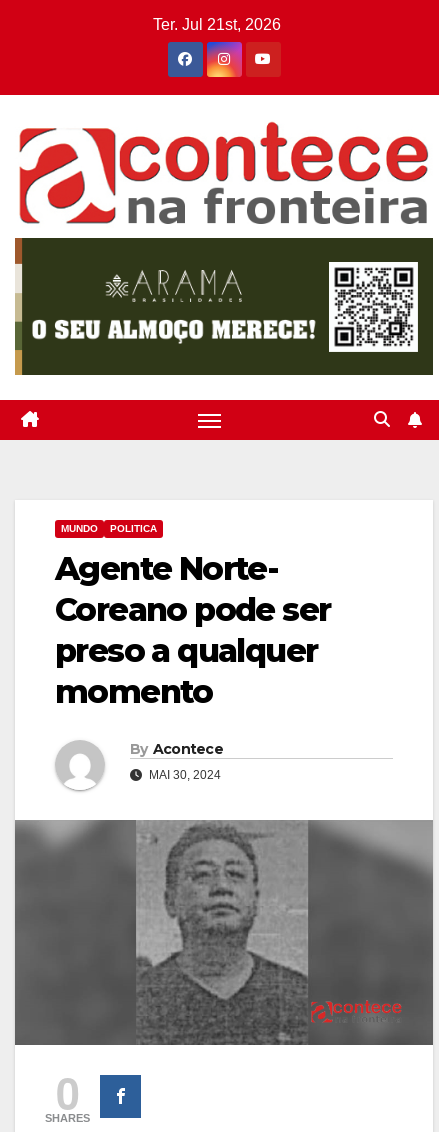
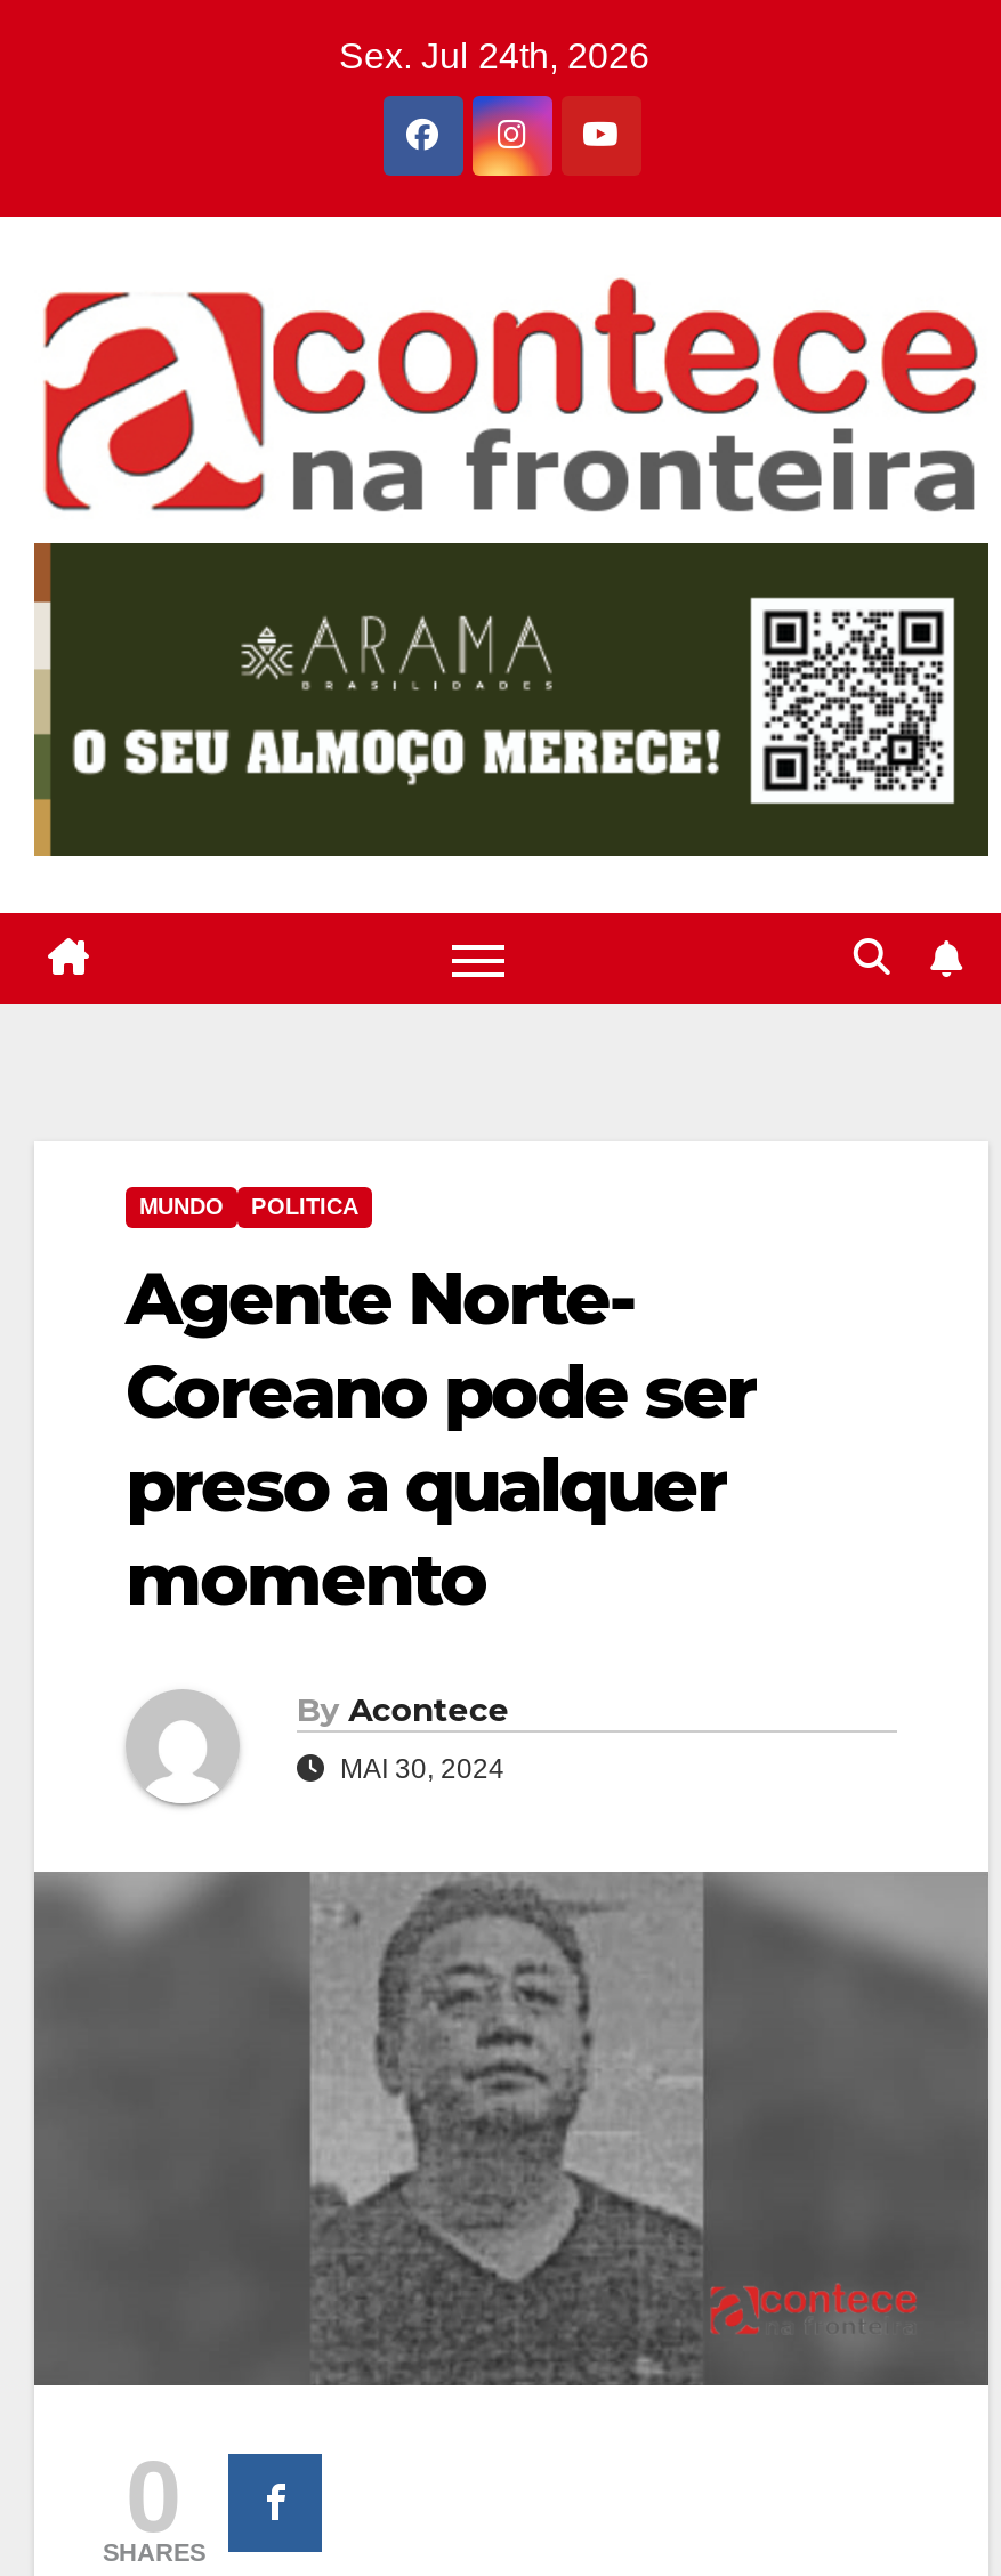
[152,16,280,33] Ter. Jul 21st, 2026 -> [339,37,649,75] Sex. Jul 24th, 2026

